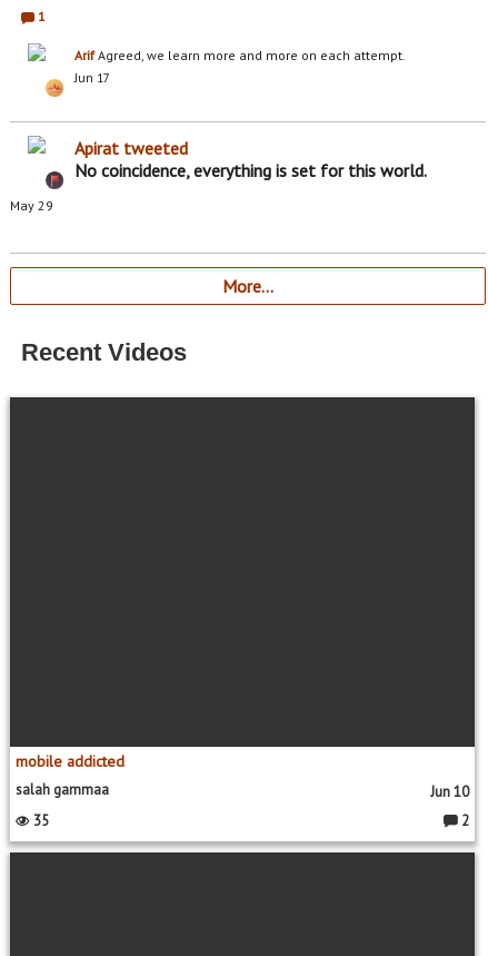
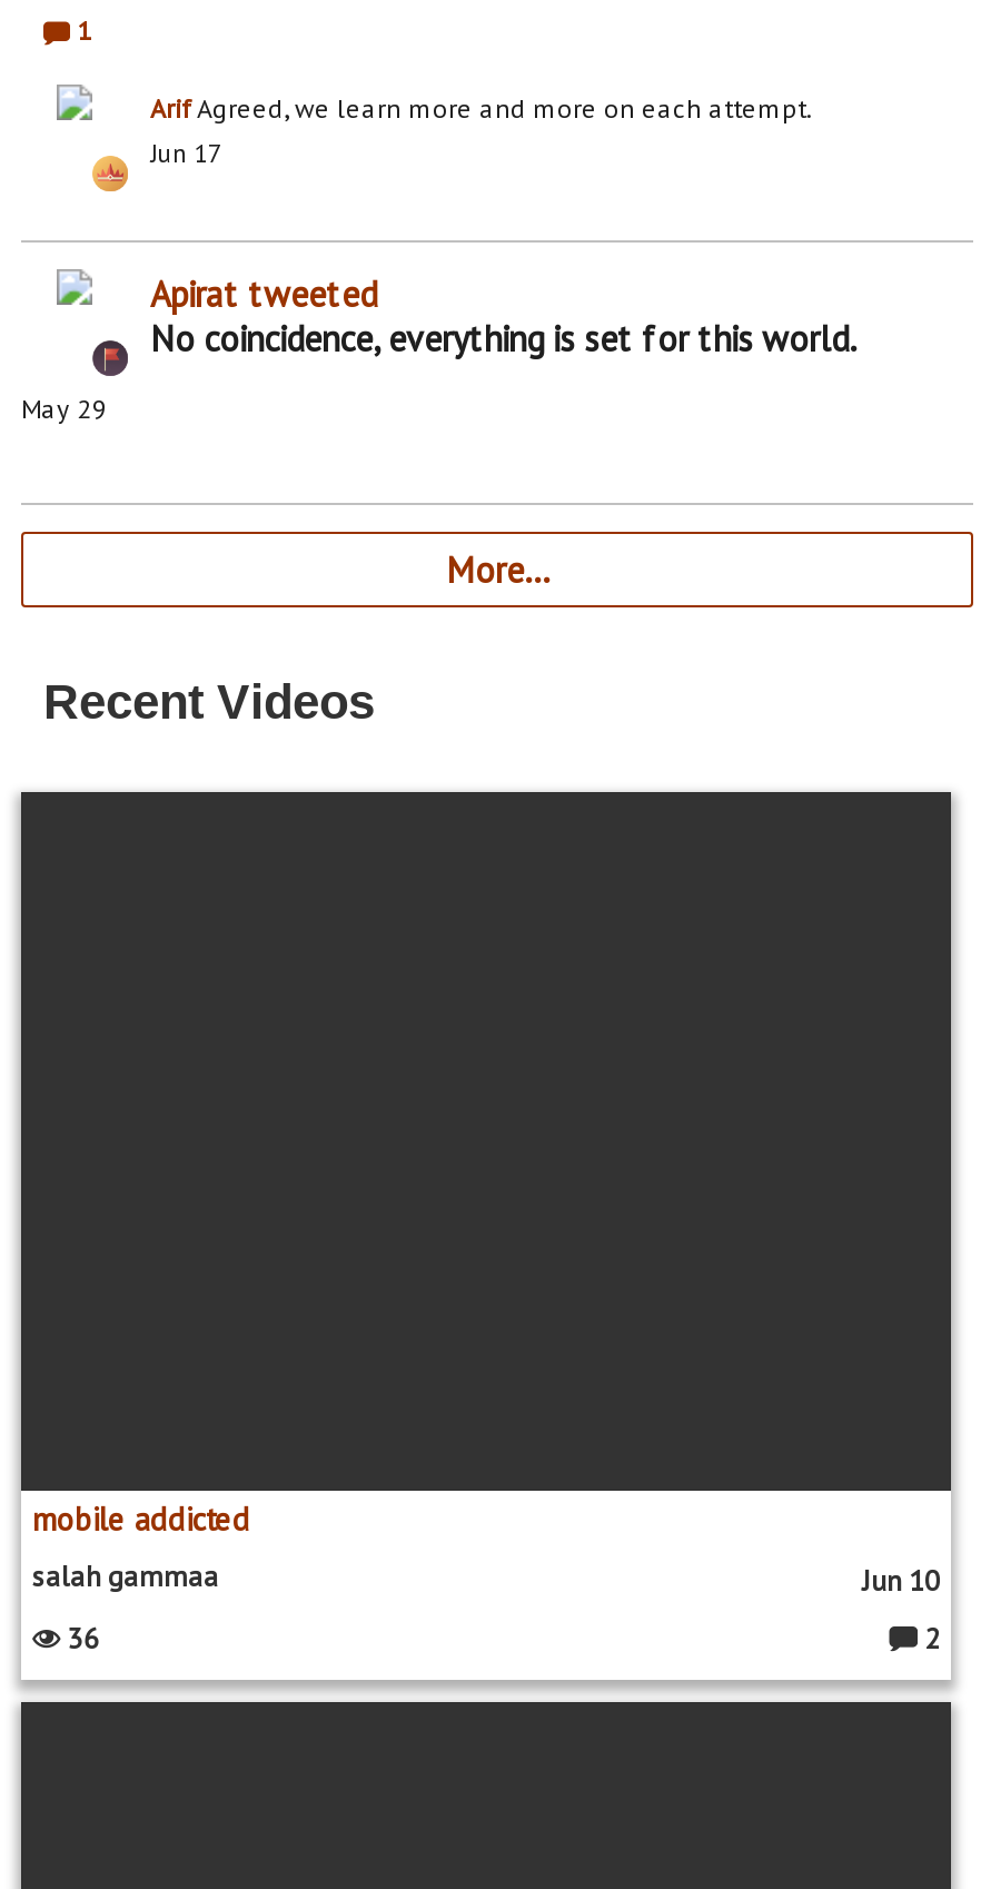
[30,811,49,830] 35 -> [61,1620,99,1657] 36

